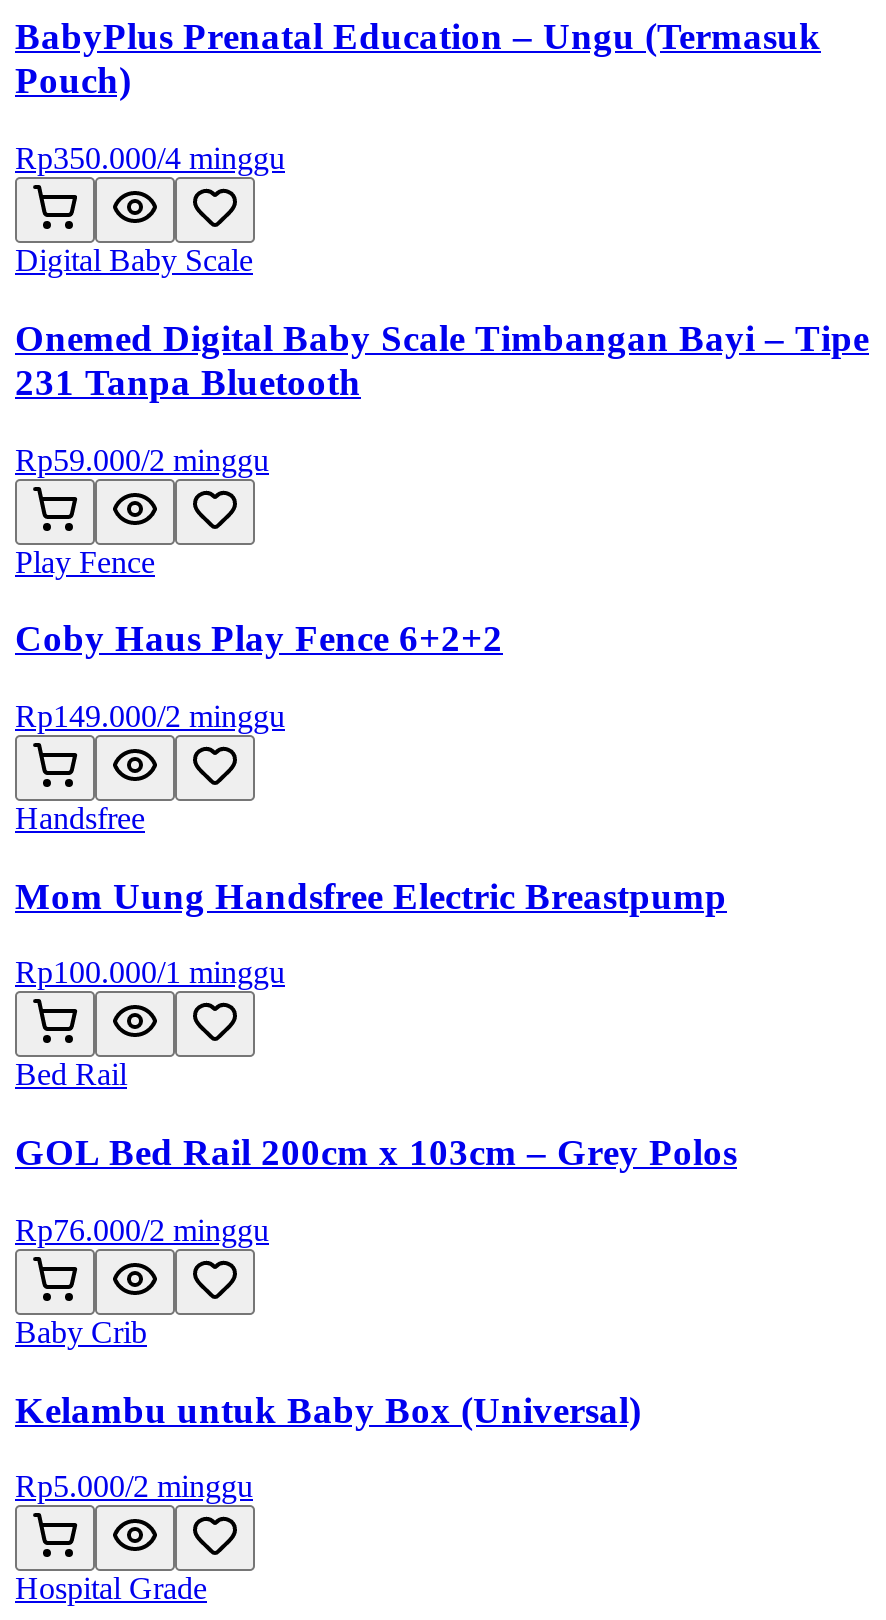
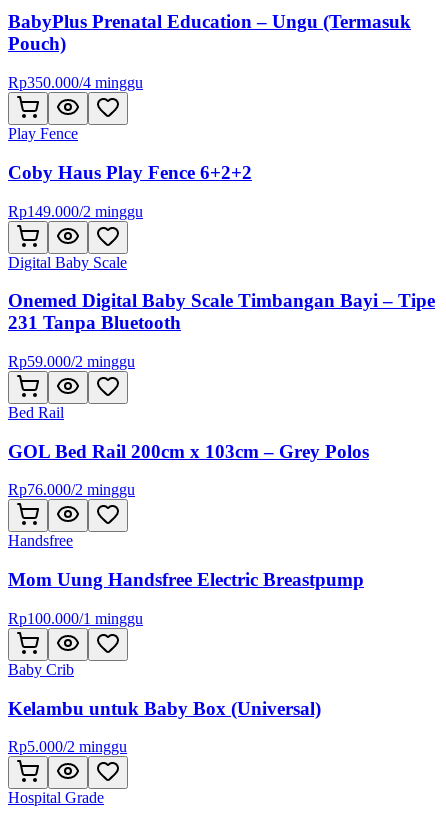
moved [15,243,869,476] -> [8,254,435,370]: Digital Baby Scale | Onemed Digital Baby Scale Timbangan Bayi – Tipe | 231 Tanpa Bluetooth | Rp59.000/2 minggu
moved [15,544,503,733] -> [8,125,252,220]: Play Fence | Coby Haus Play Fence 6+2+2 | Rp149.000/2 minggu
moved [15,801,727,990] -> [8,532,364,627]: Handsfree | Mom Uung Handsfree Electric Breastpump | Rp100.000/1 minggu
moved [15,1058,737,1247] -> [8,404,369,498]: Bed Rail | GOL Bed Rail 200cm x 103cm – Grey Polos | Rp76.000/2 minggu

